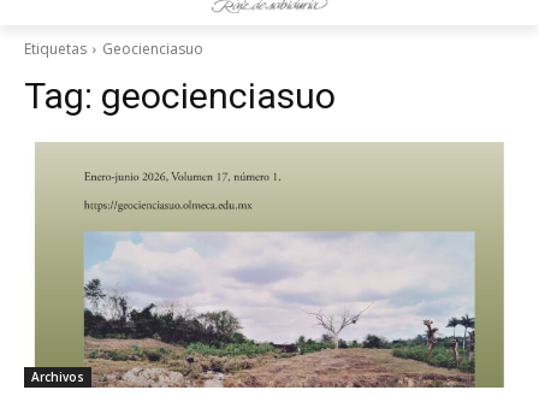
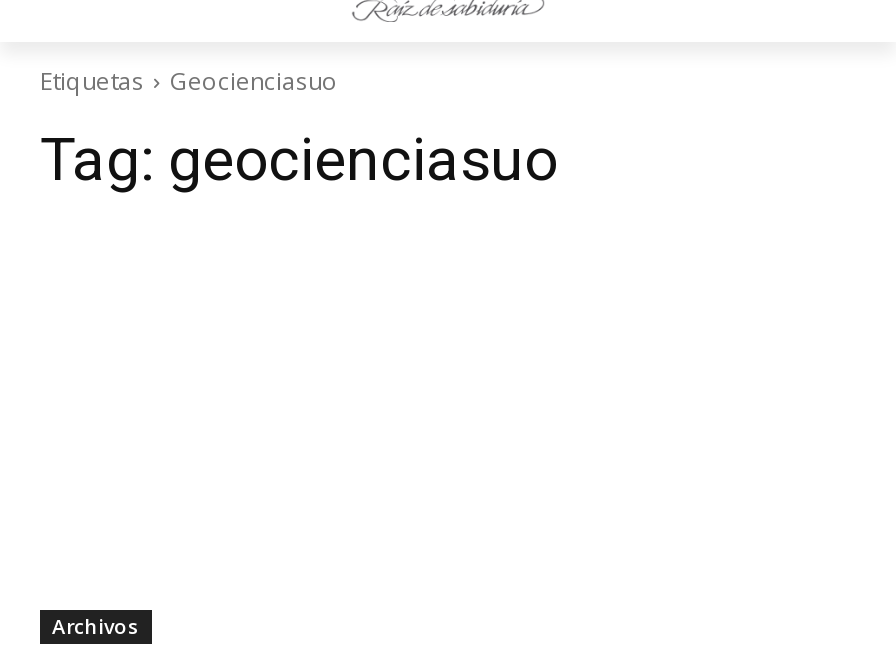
[34,142,505,389] [image] -> none

